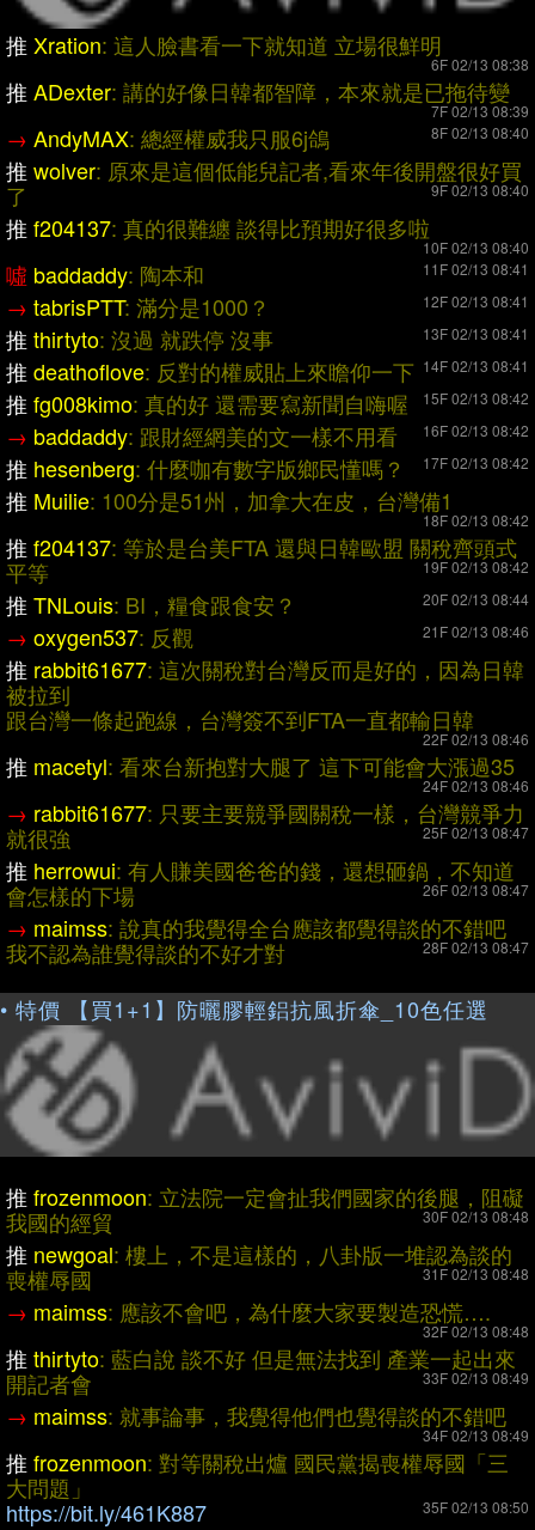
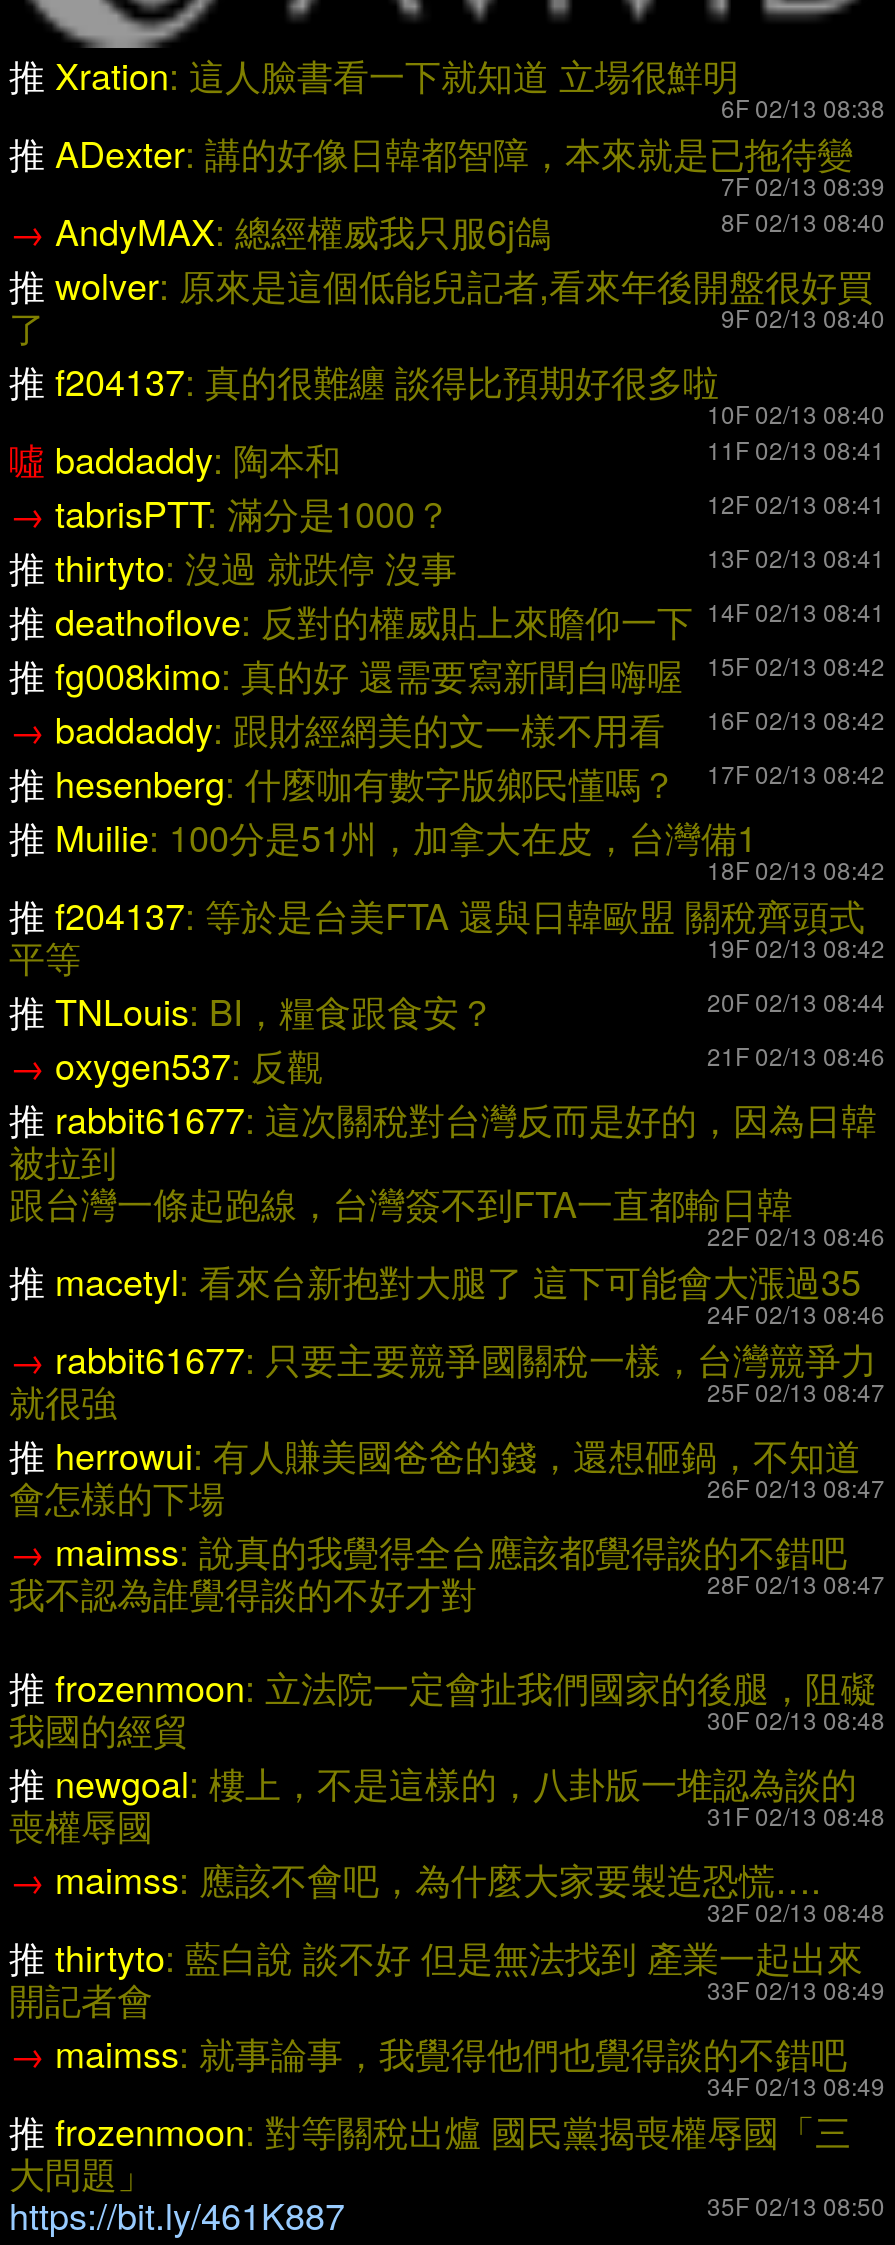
[4,993,531,1158] [image] | 特價 【買1+1】防曬膠輕鋁抗風折傘_10色任選 -> none

